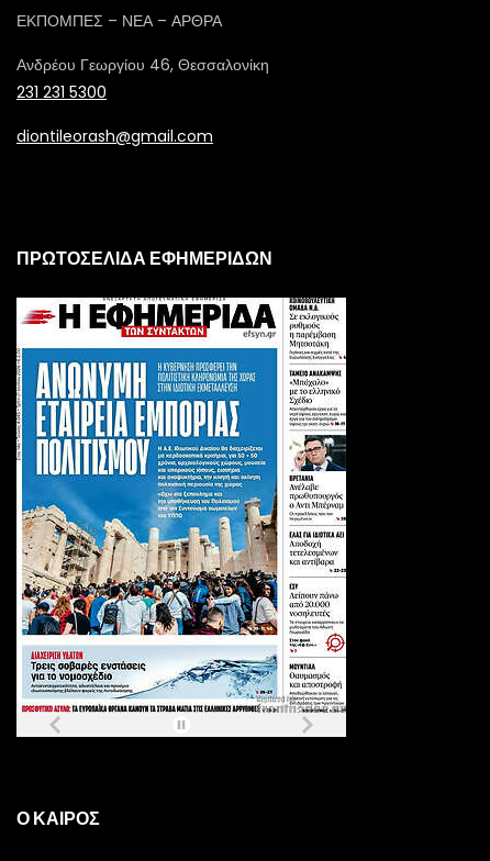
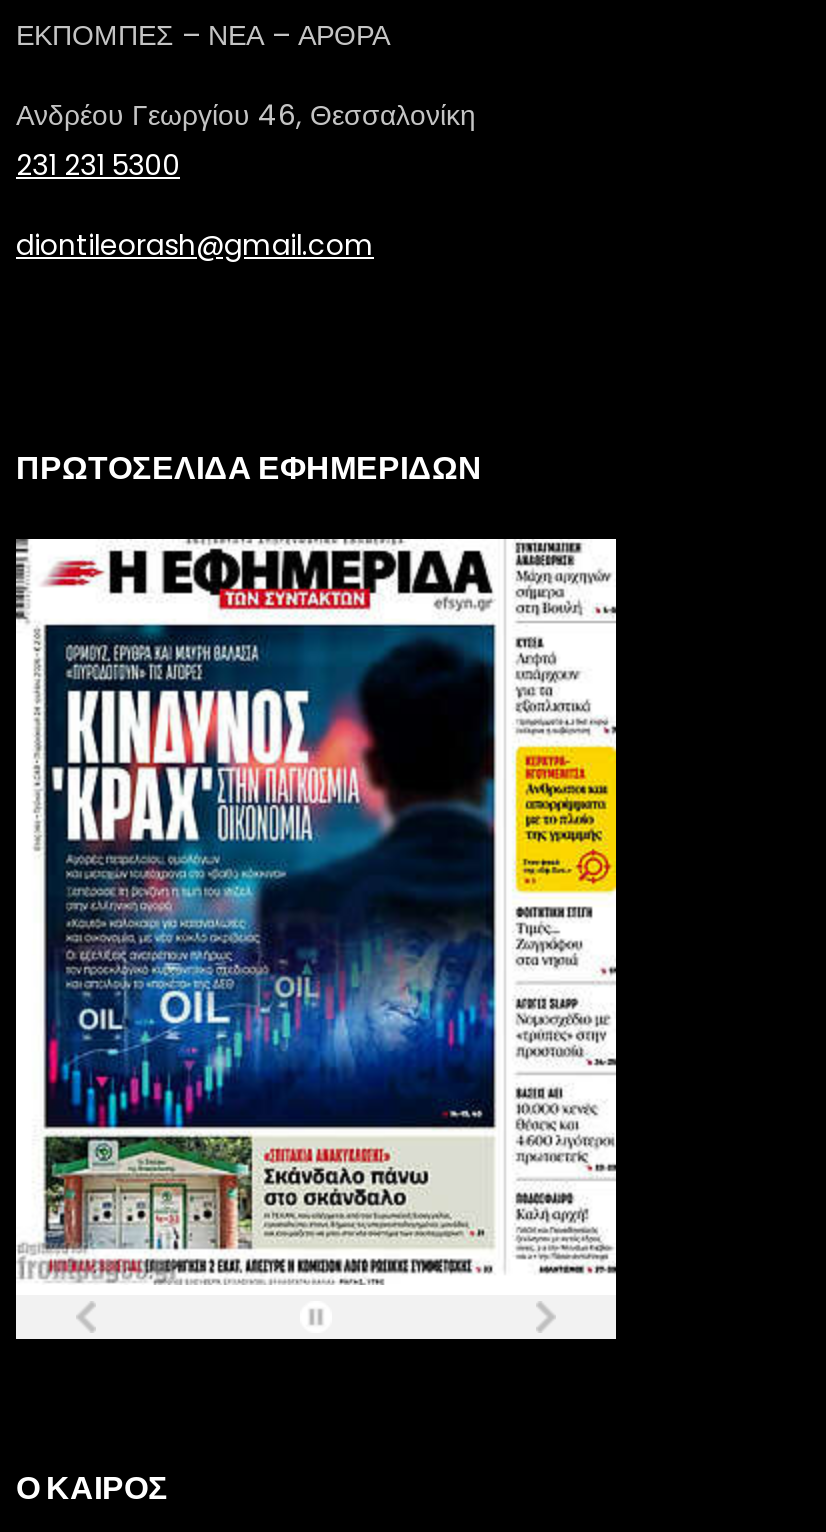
[16,298,347,714] [image] -> [14,537,618,1295] [image]

